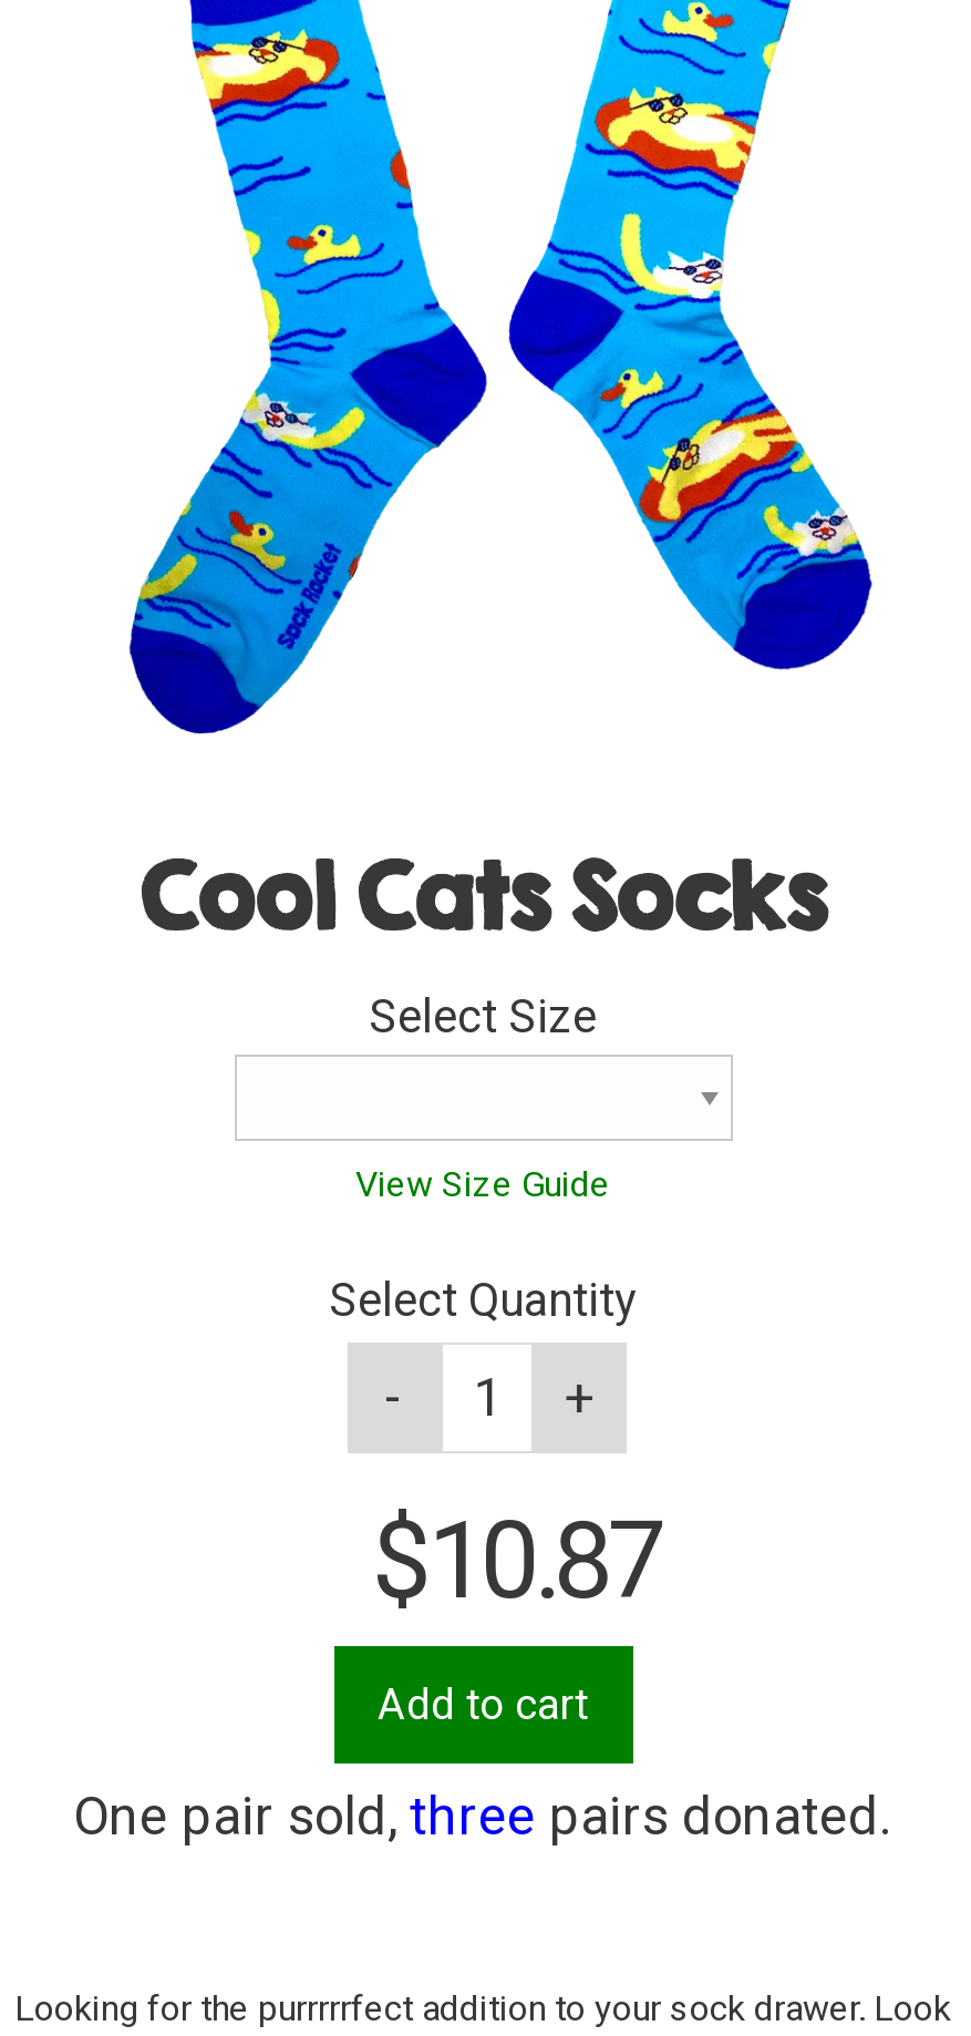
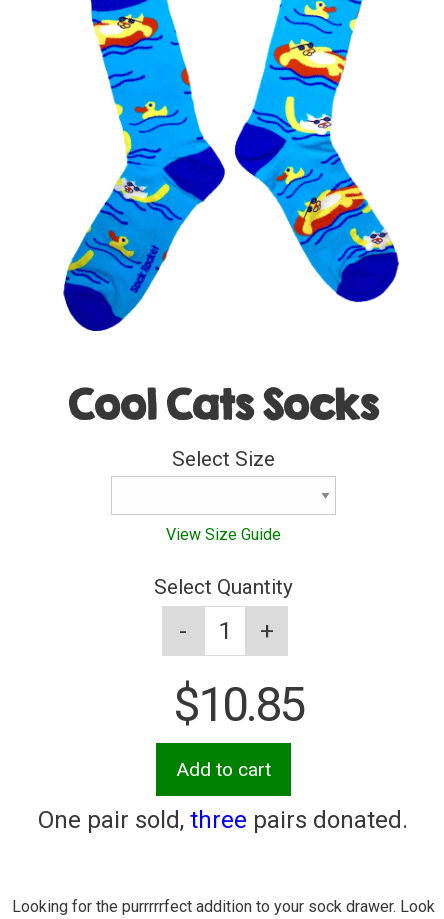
[372,1497,660,1623] $10.87 -> [173,676,303,733] $10.85

